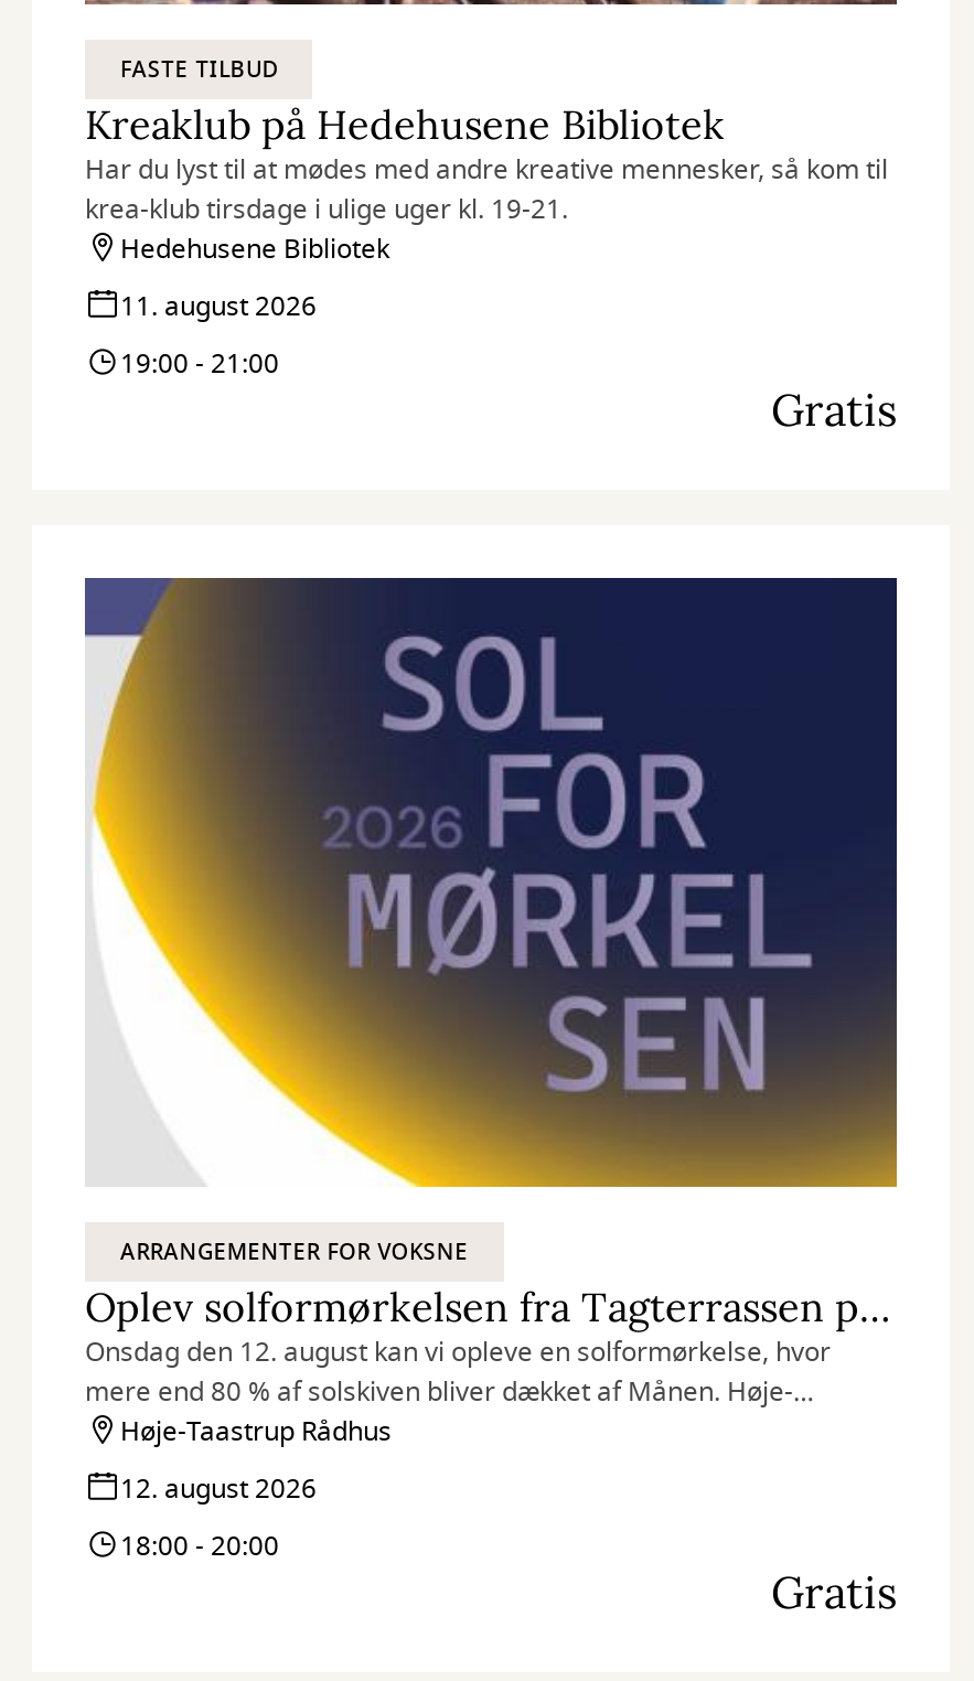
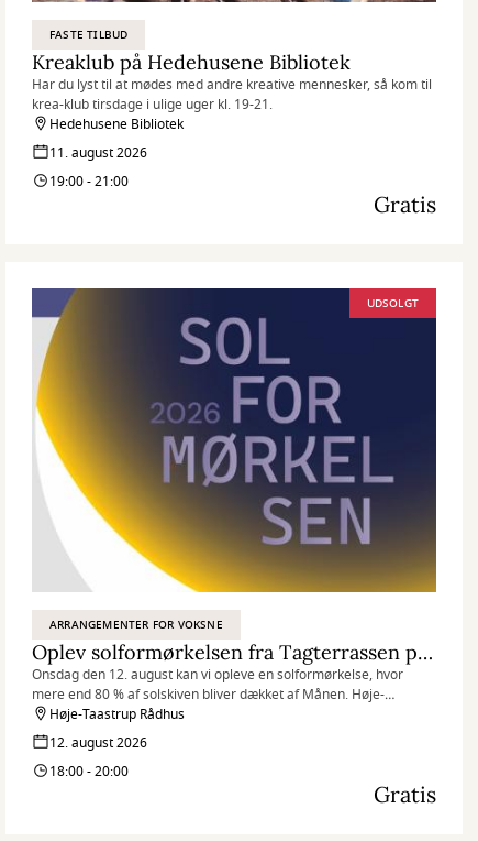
none -> [367,295,419,312] UDSOLGT

